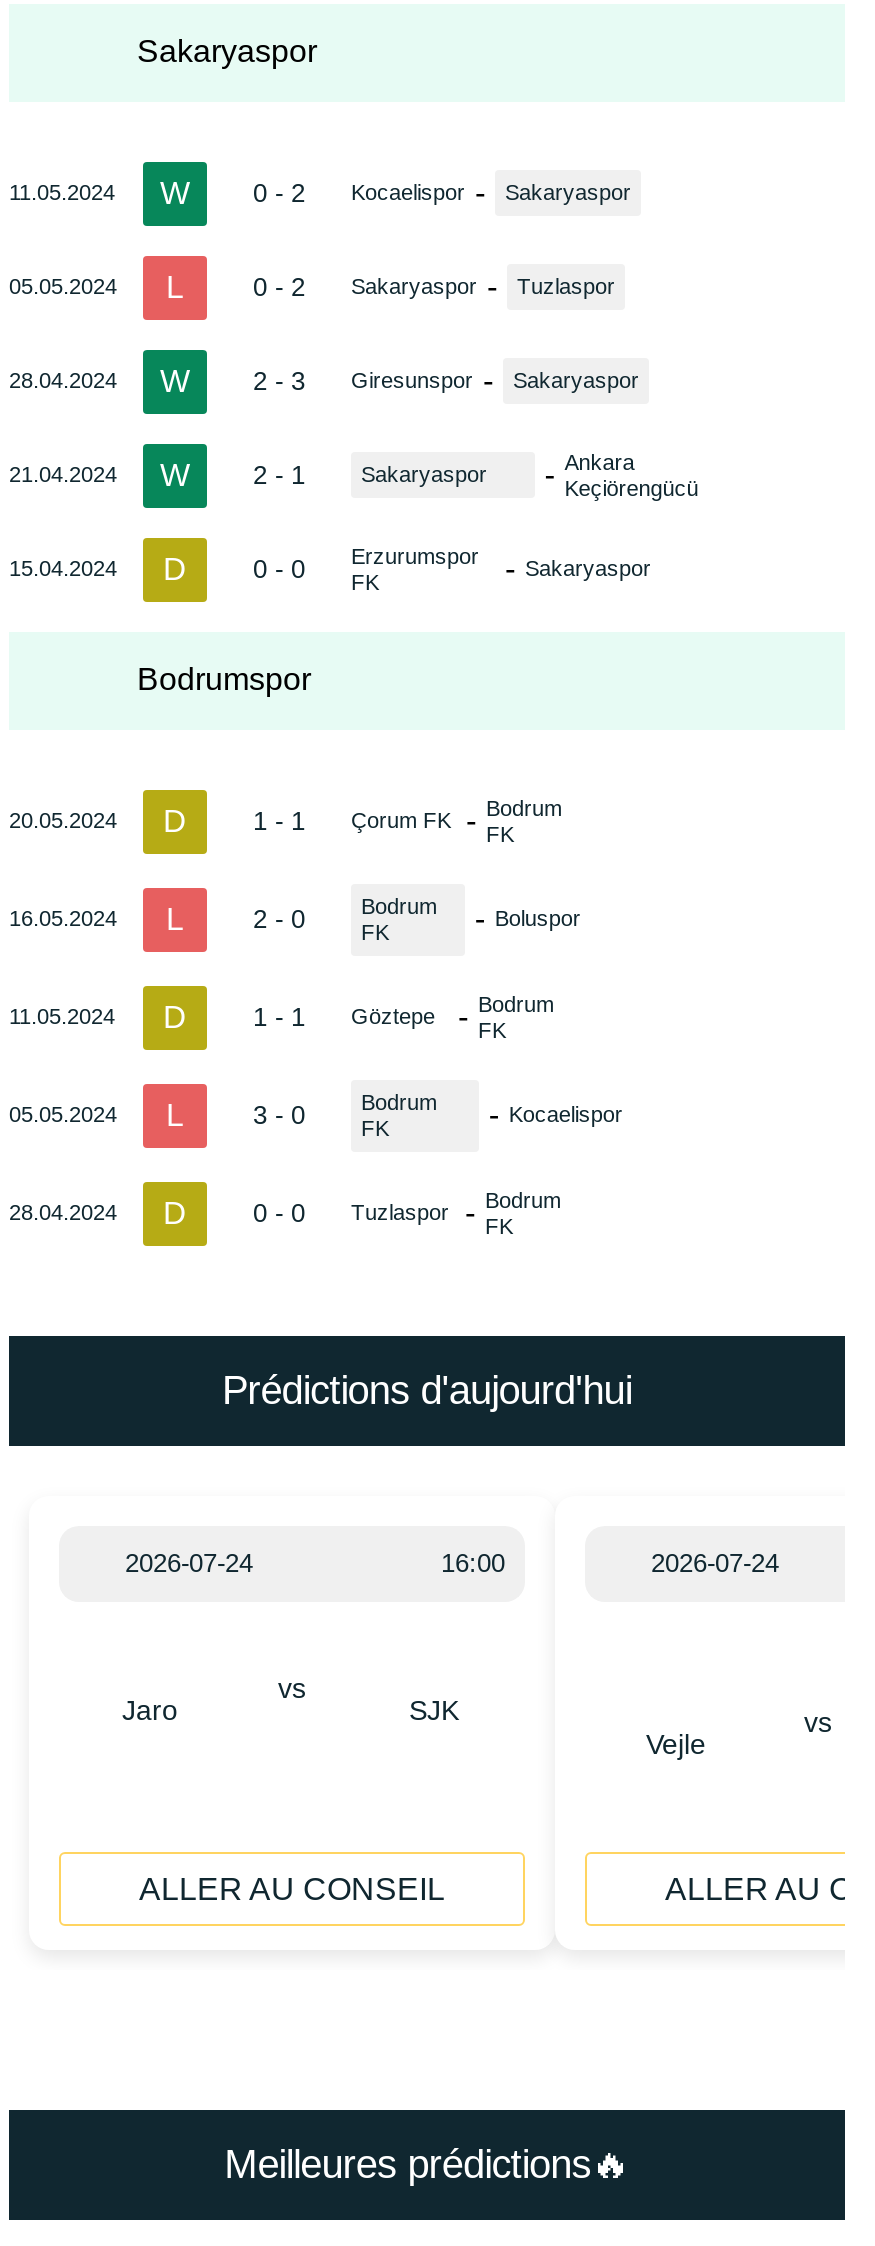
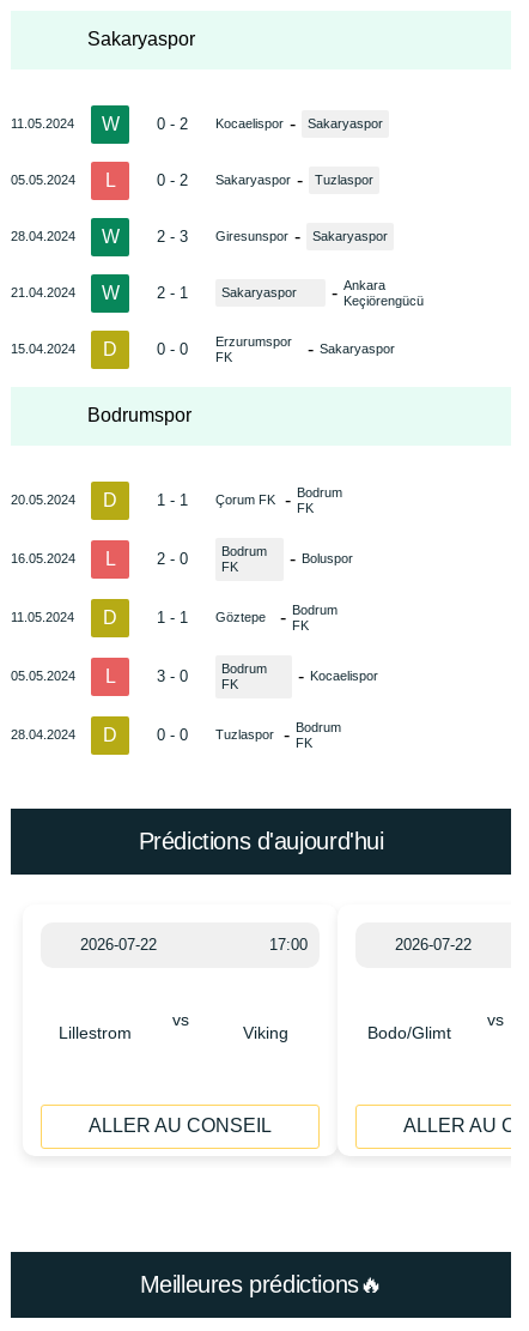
[125,1547,505,1577] 2026-07-24 | 16:00 -> [80,935,308,953] 2026-07-22 | 17:00
[651,1547,779,1577] 2026-07-24 -> [395,935,472,953] 2026-07-22
[122,1693,178,1725] Jaro -> [59,1023,132,1042] Lillestrom
[409,1693,459,1725] SJK -> [242,1023,288,1042] Viking
[646,1727,706,1759] Vejle -> [368,1023,452,1042] Bodo/Glimt

